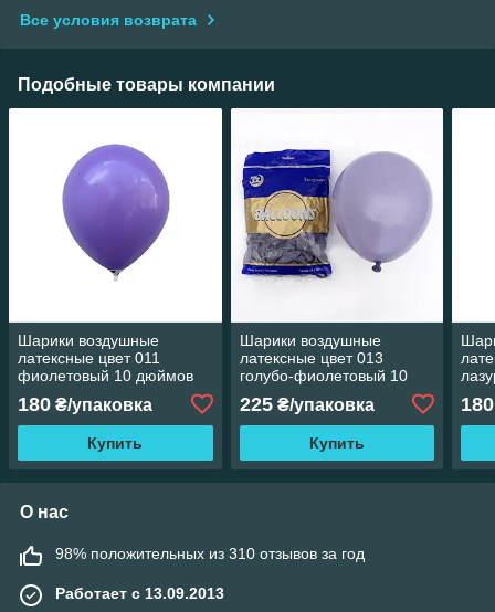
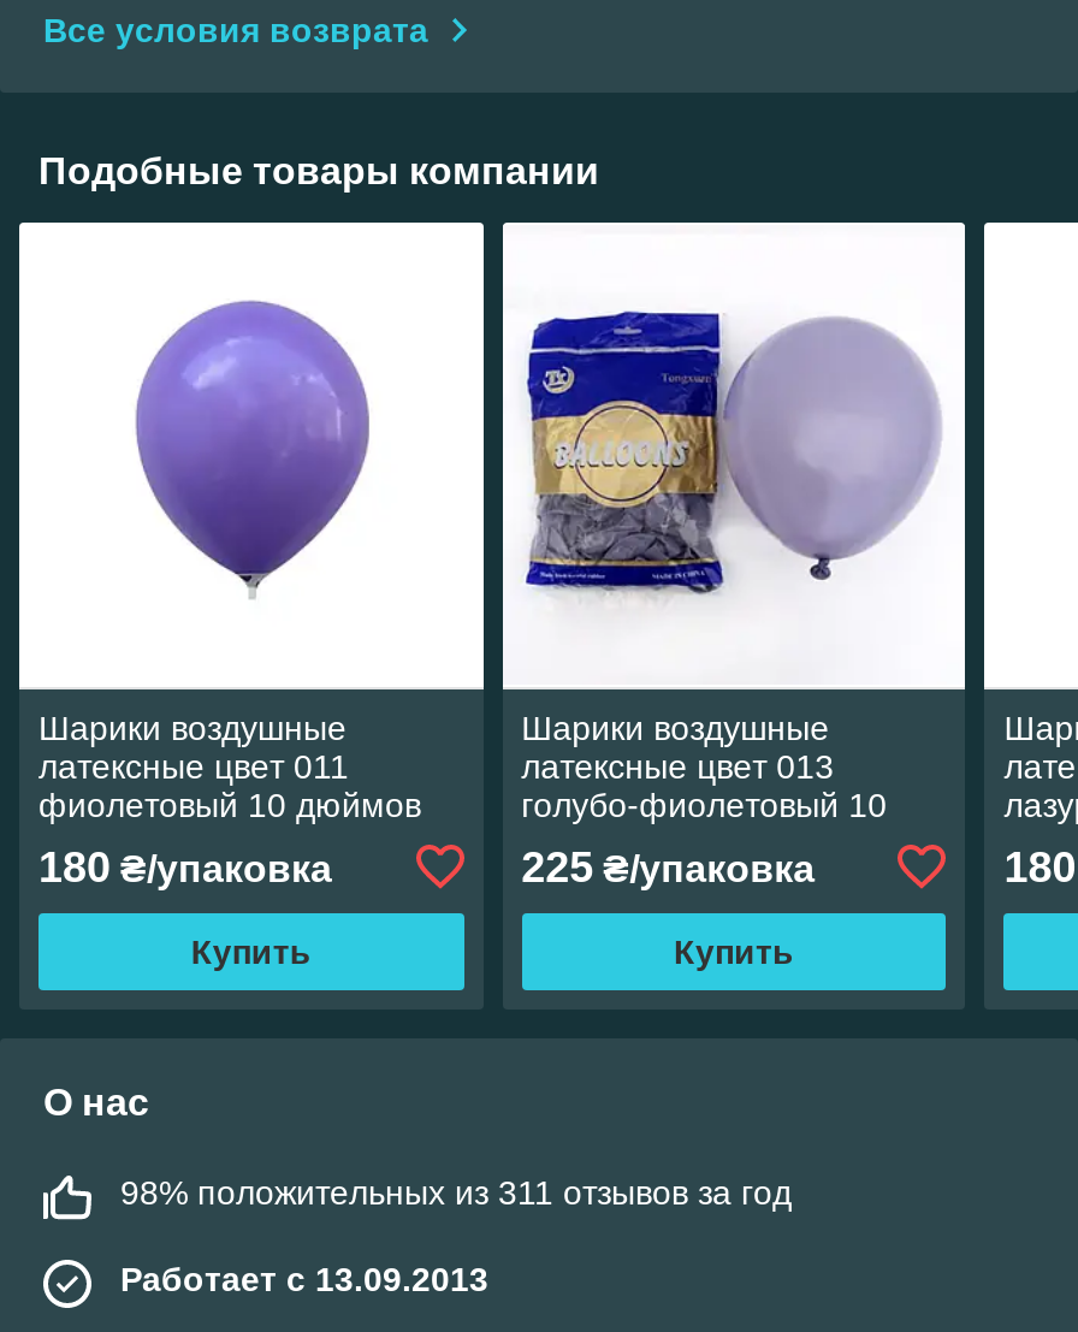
[55,544,365,562] 98% положительных из 310 отзывов за год -> [120,1173,792,1211] 98% положительных из 311 отзывов за год

